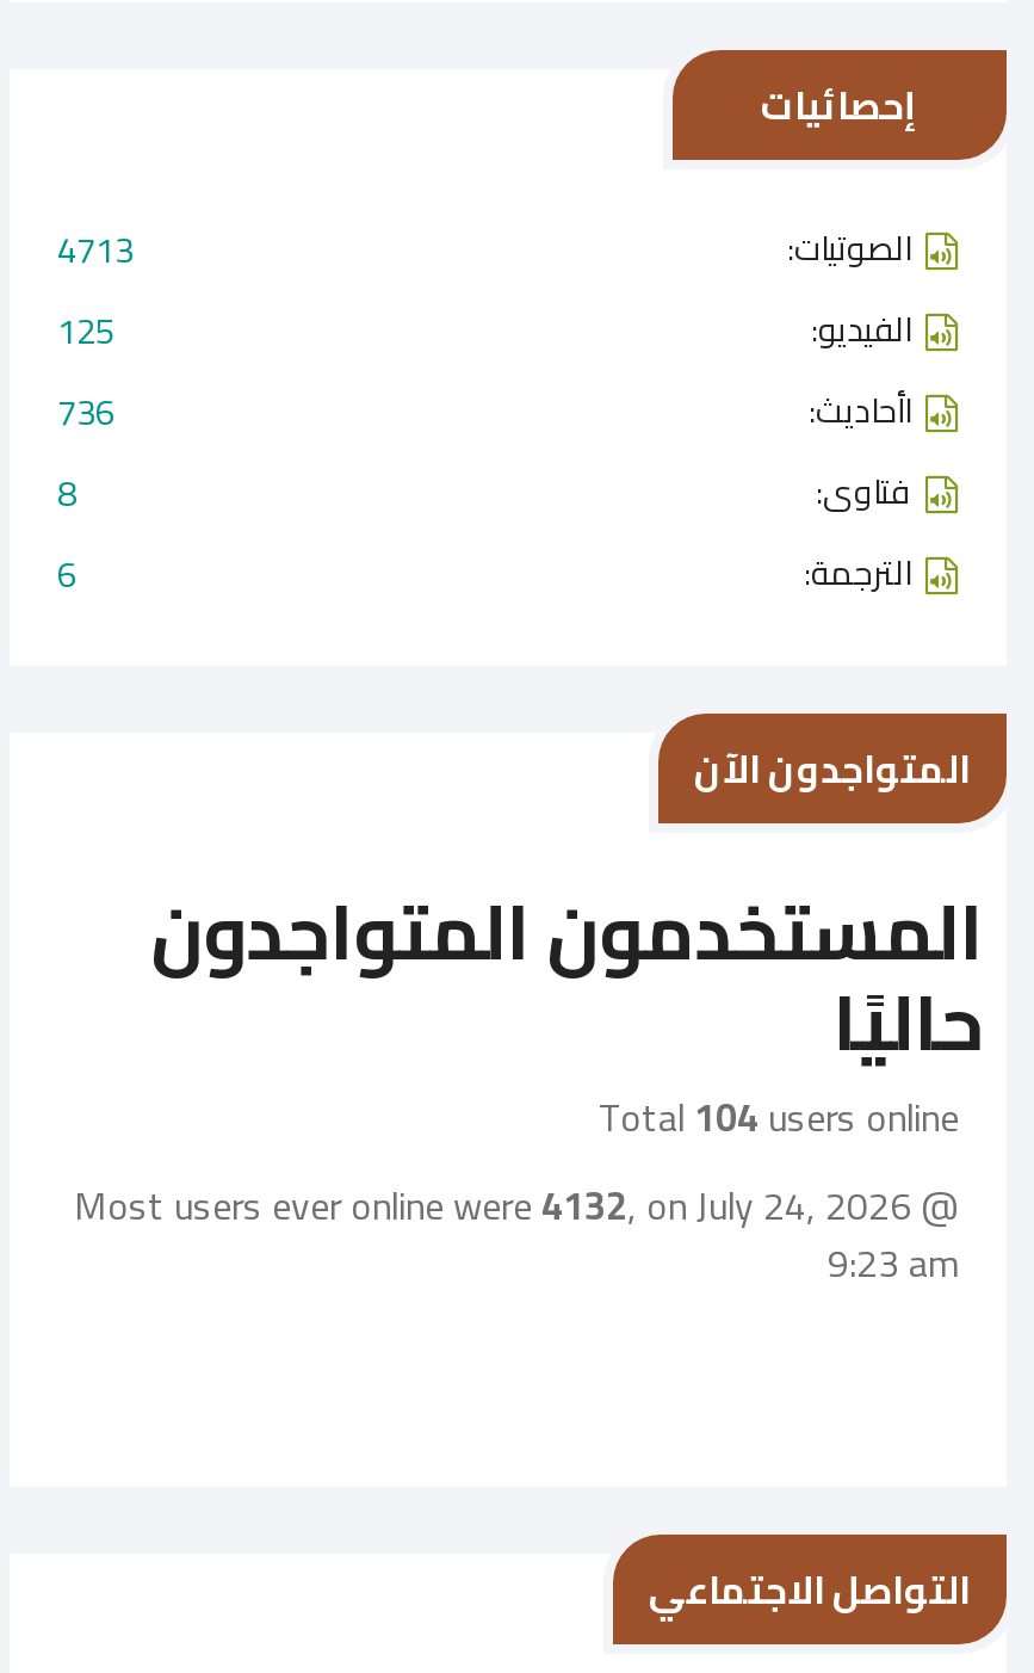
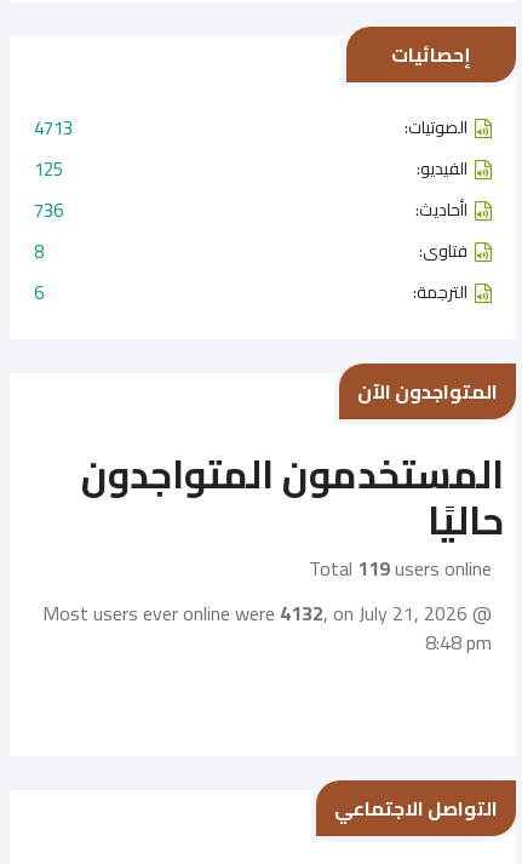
[74,1081,959,1298] Total 104 users online | Most users ever online were4132, on July 24, 2026 @ | 9:23 am -> [42,550,492,660] Total 119 users online | Most users ever online were4132, on July 21, 2026 @ | 8:48 pm

